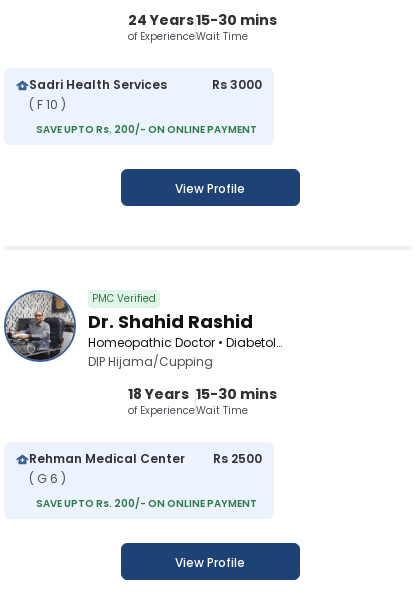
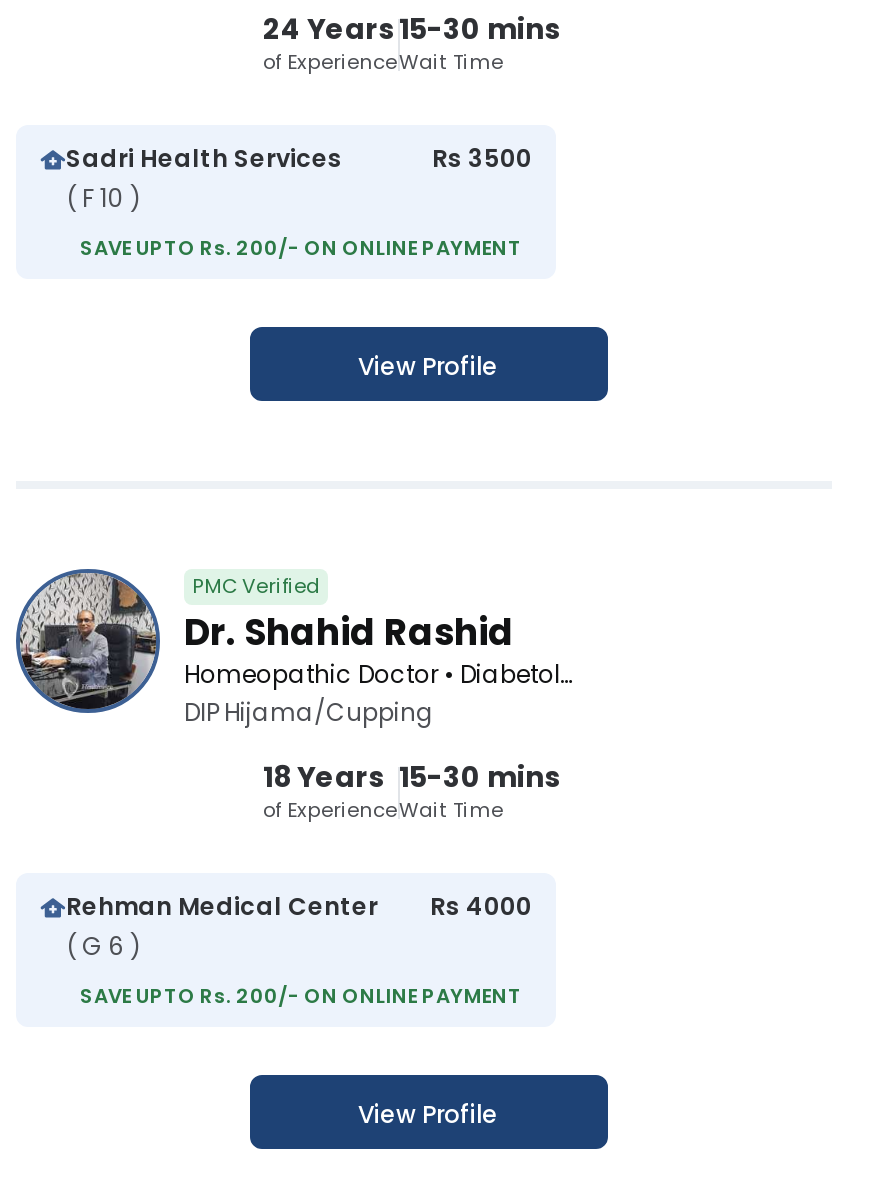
[212,76,262,93] Rs 3000 -> [432,141,532,175] Rs 3500
[29,450,262,467] Rehman Medical Center Rs 2500 -> [66,889,532,923] Rehman Medical Center Rs 4000

